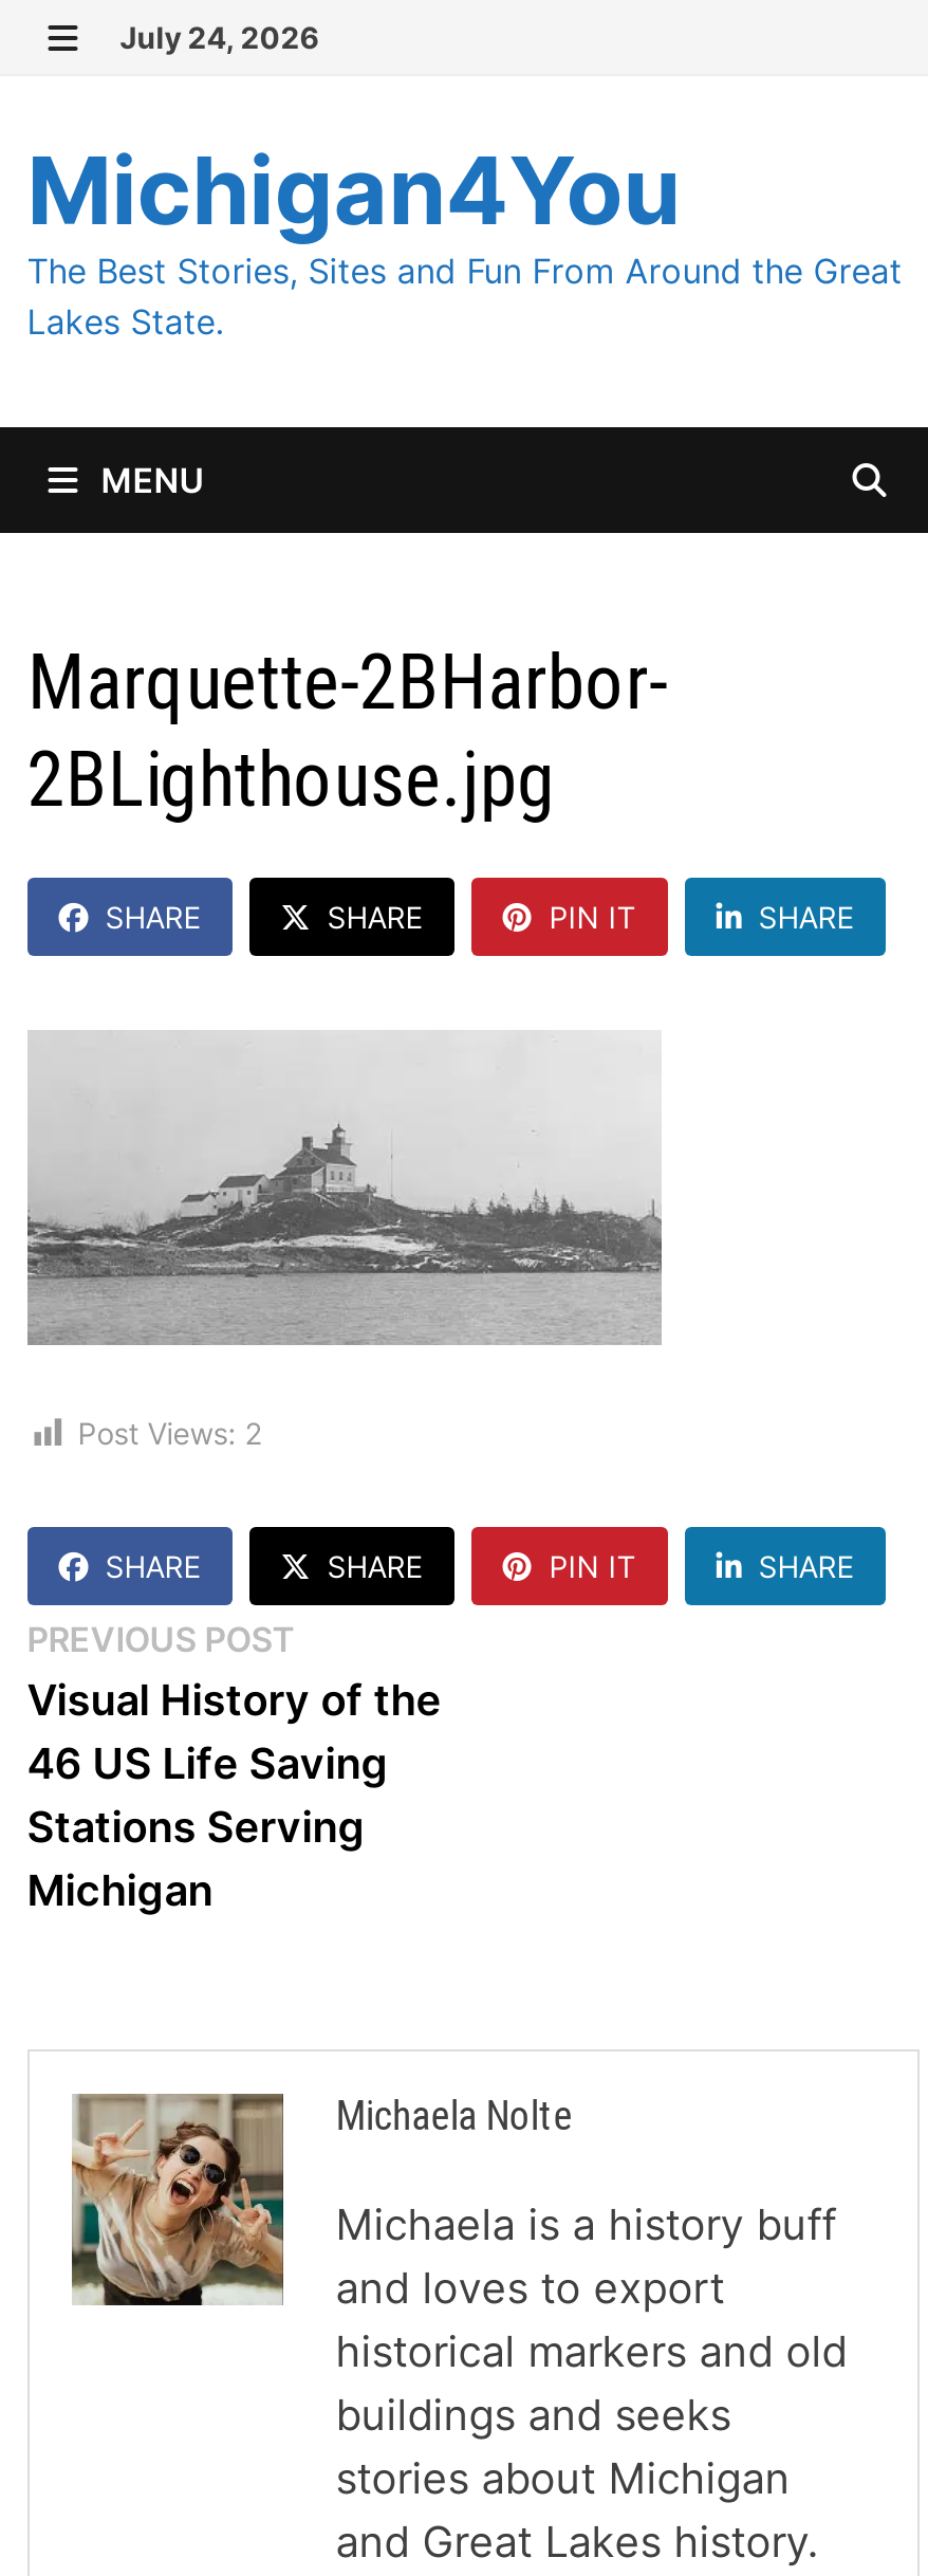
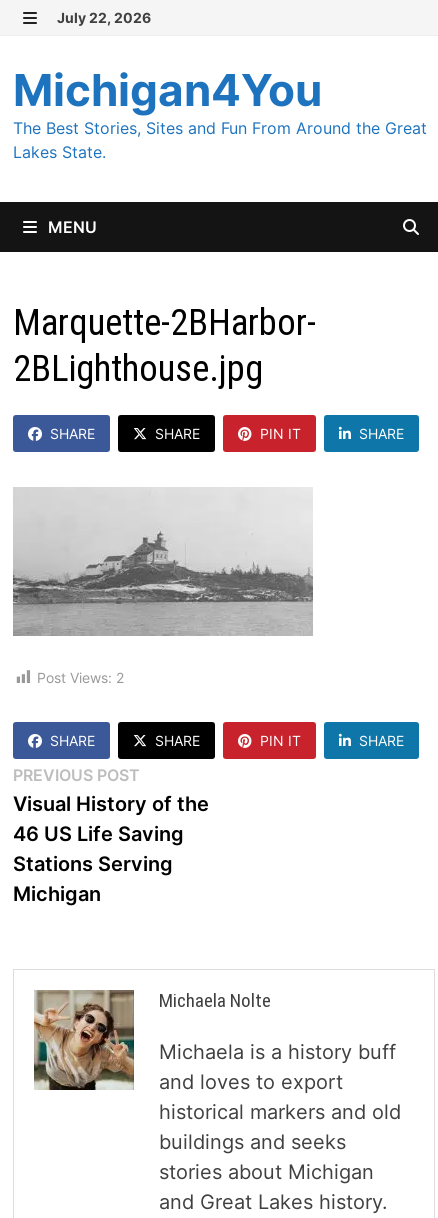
[120,19,319,55] July 24, 2026 -> [57,9,151,26] July 22, 2026

